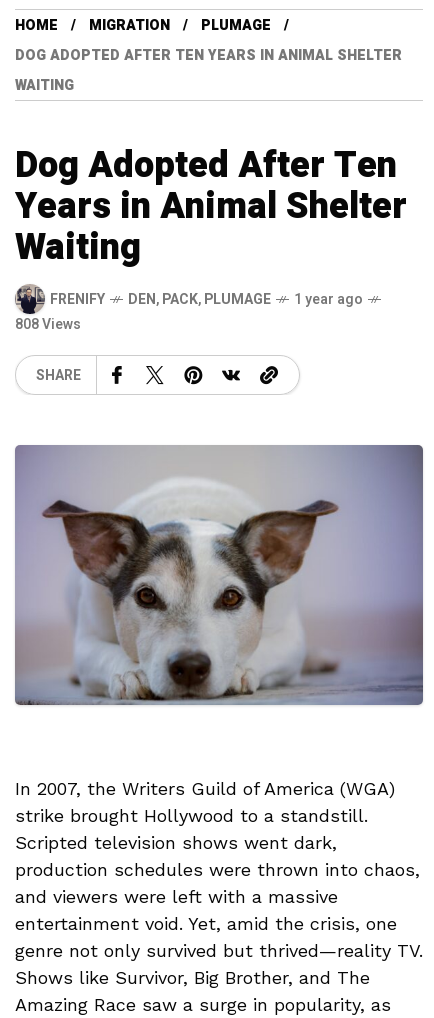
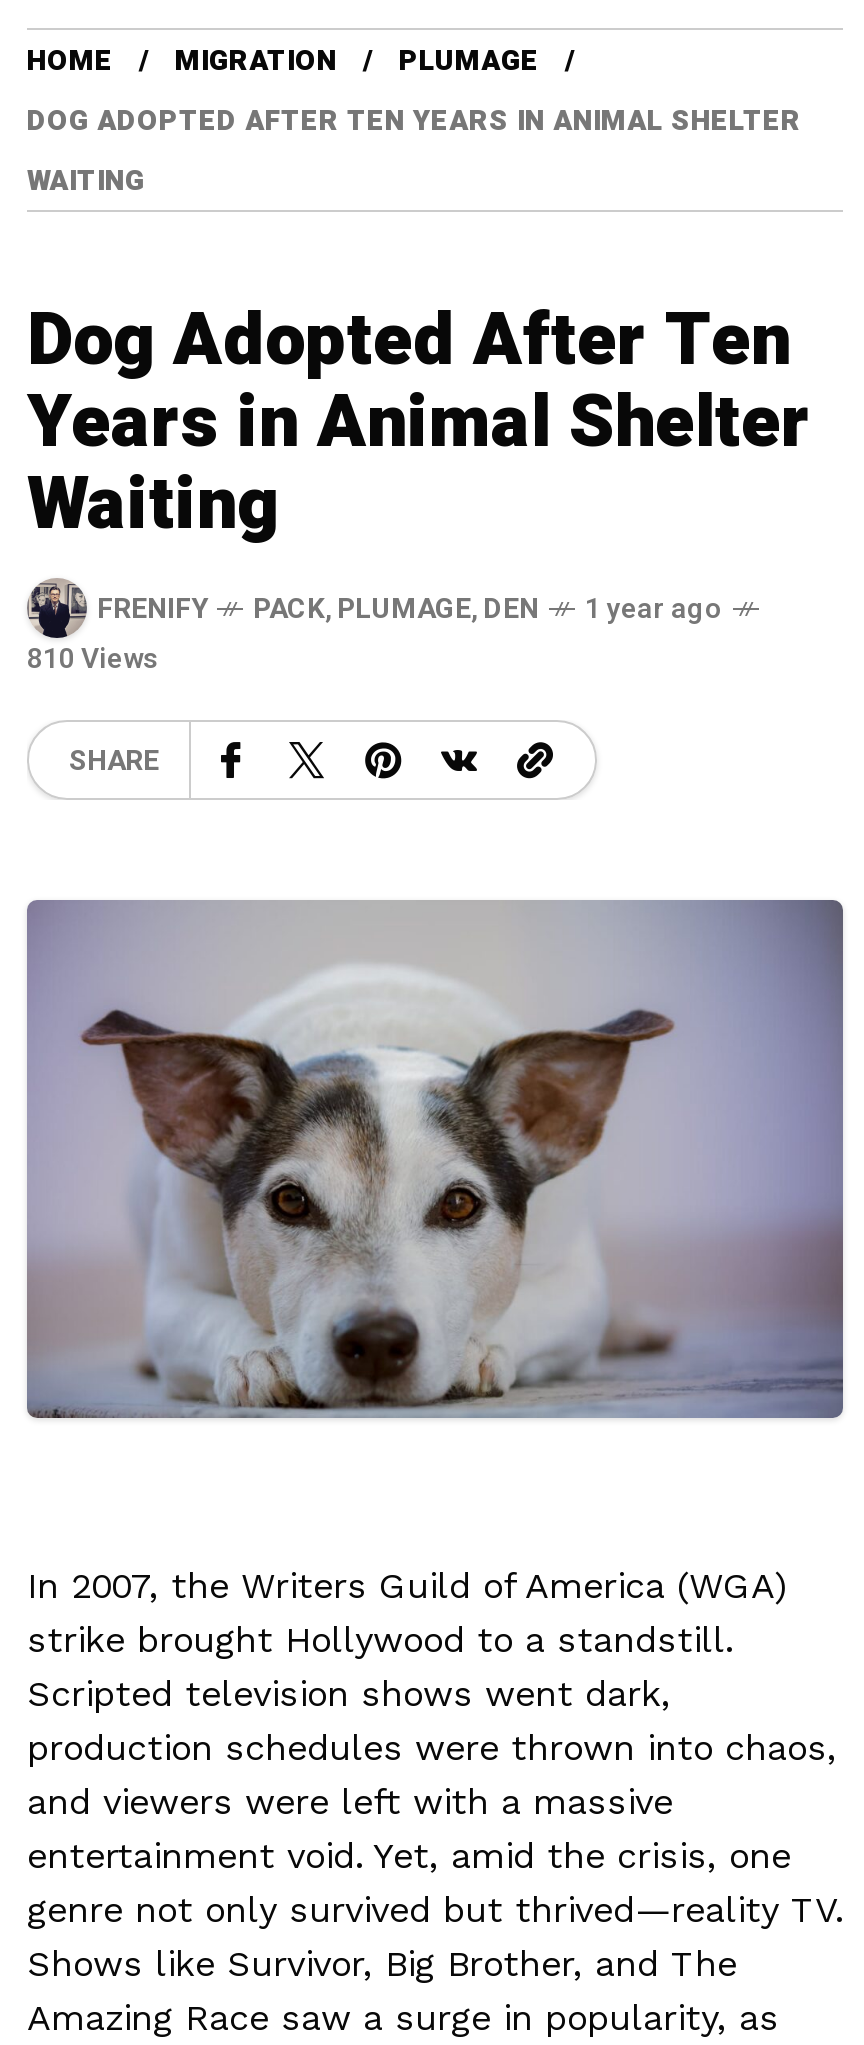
[128,288,271,309] DEN, PACK, PLUMAGE -> [253,587,539,629] PACK, PLUMAGE, DEN
[15,314,81,335] 808 Views -> [27,638,159,680] 810 Views

